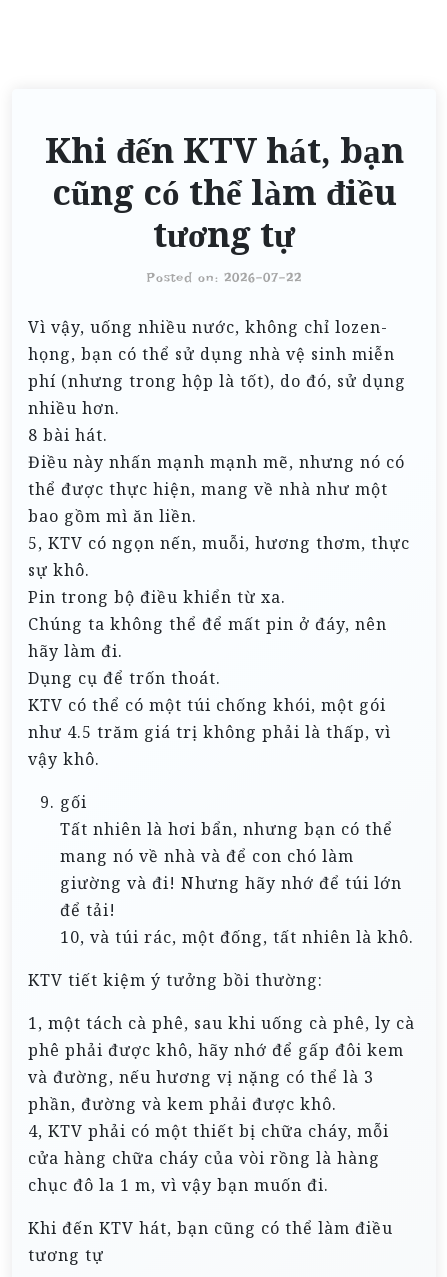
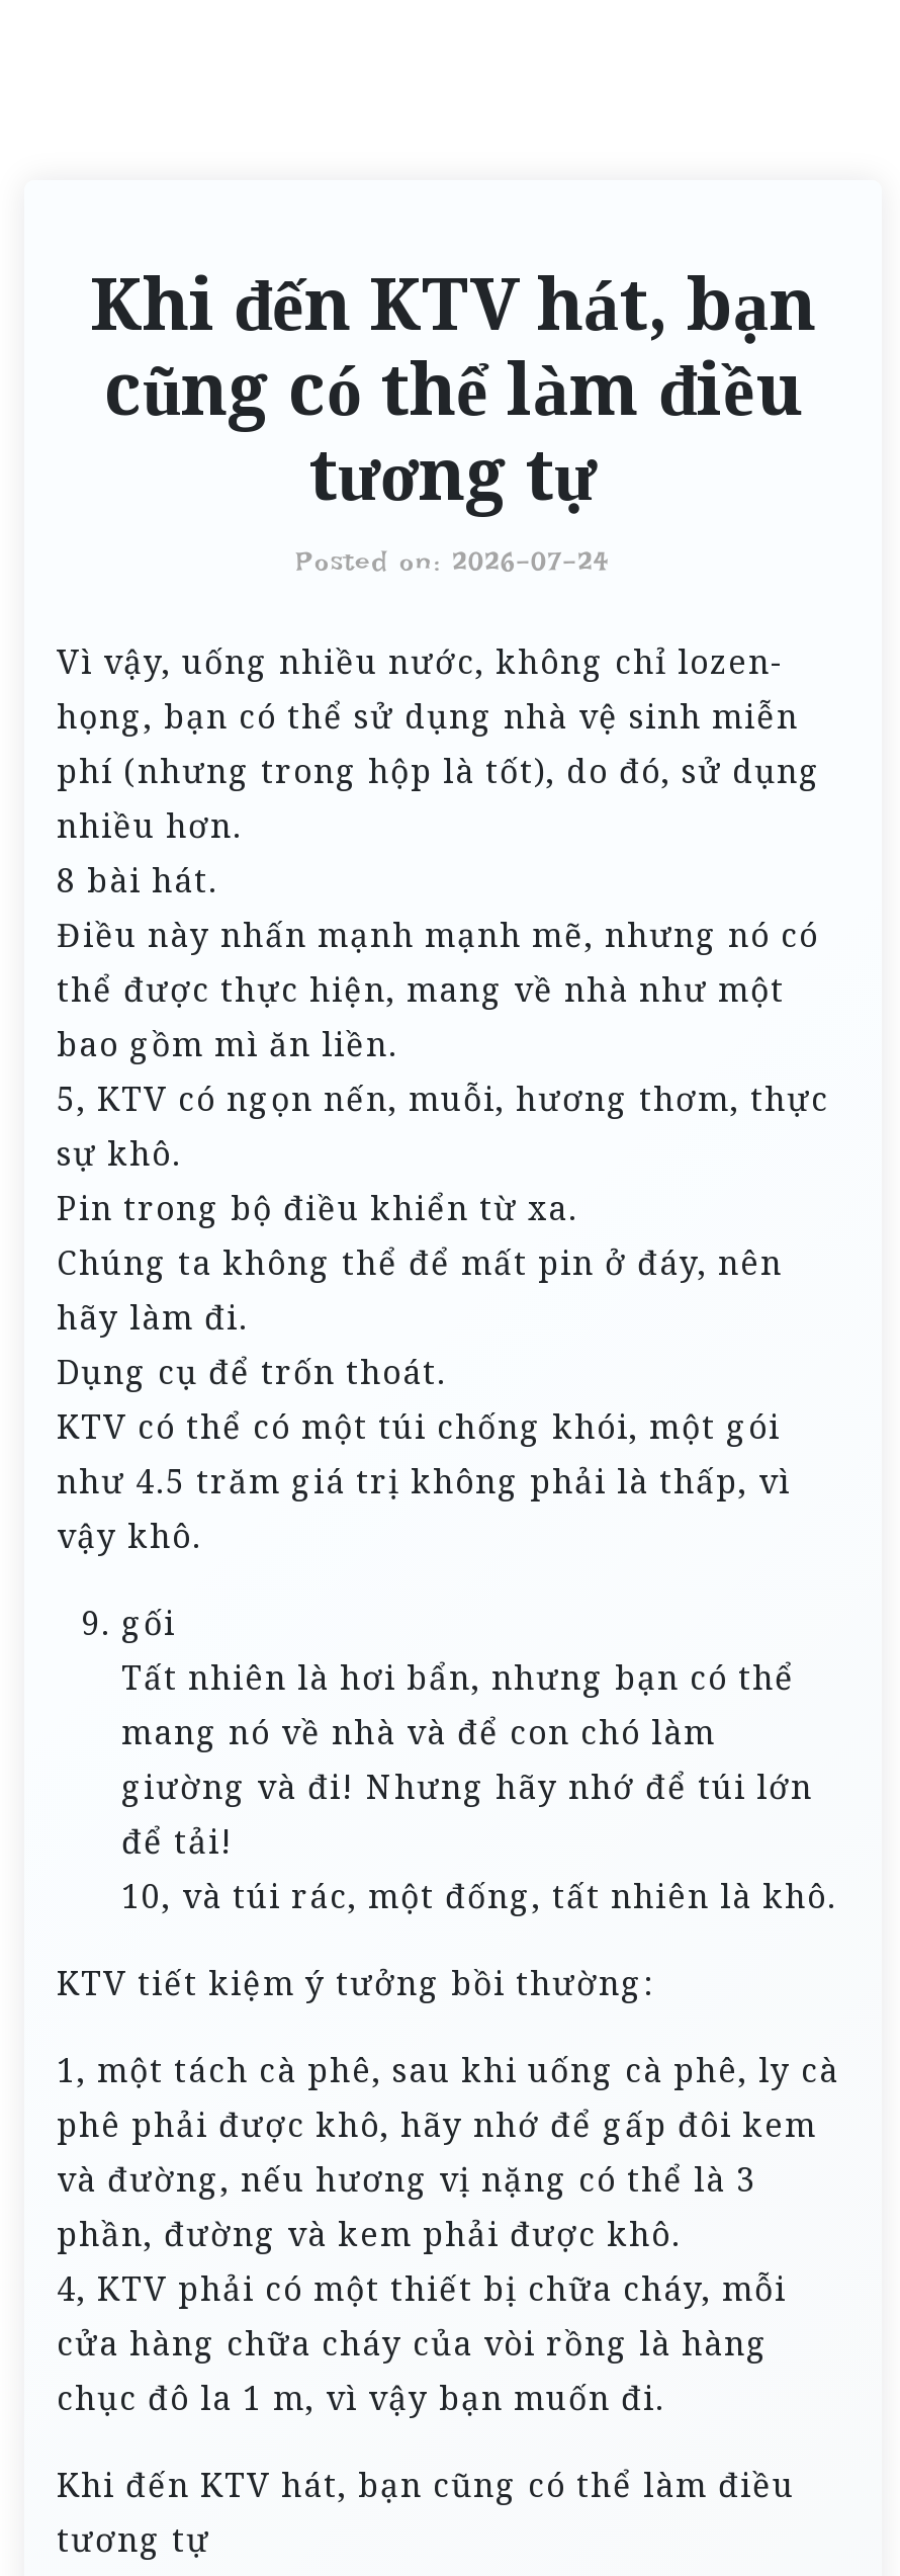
[146,270,301,285] Posted on: 2026-07-22 -> [296,546,610,577] Posted on: 2026-07-24

